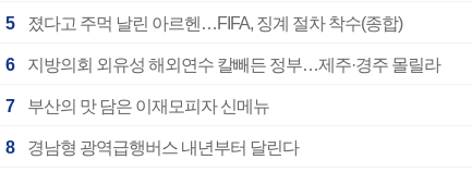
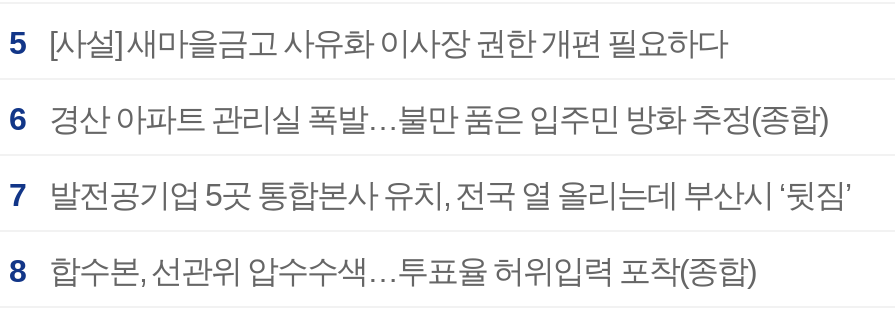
[27,14,402,33] 졌다고 주먹 날린 아르헨…FIFA, 징계 절차 착수(종합) -> [49,26,727,60] [사설] 새마을금고 사유화 이사장 권한 개편 필요하다
[27,56,440,74] 지방의회 외유성 해외연수 칼빼든 정부…제주·경주 몰릴라 -> [49,102,827,136] 경산 아파트 관리실 폭발…불만 품은 입주민 방화 추정(종합)
[27,97,269,115] 부산의 맛 담은 이재모피자 신메뉴 -> [49,178,851,212] 발전공기업 5곳 통합본사 유치, 전국 열 올리는데 부산시 ‘뒷짐’
[27,138,299,157] 경남형 광역급행버스 내년부터 달린다 -> [49,254,755,288] 합수본, 선관위 압수수색…투표율 허위입력 포착(종합)

